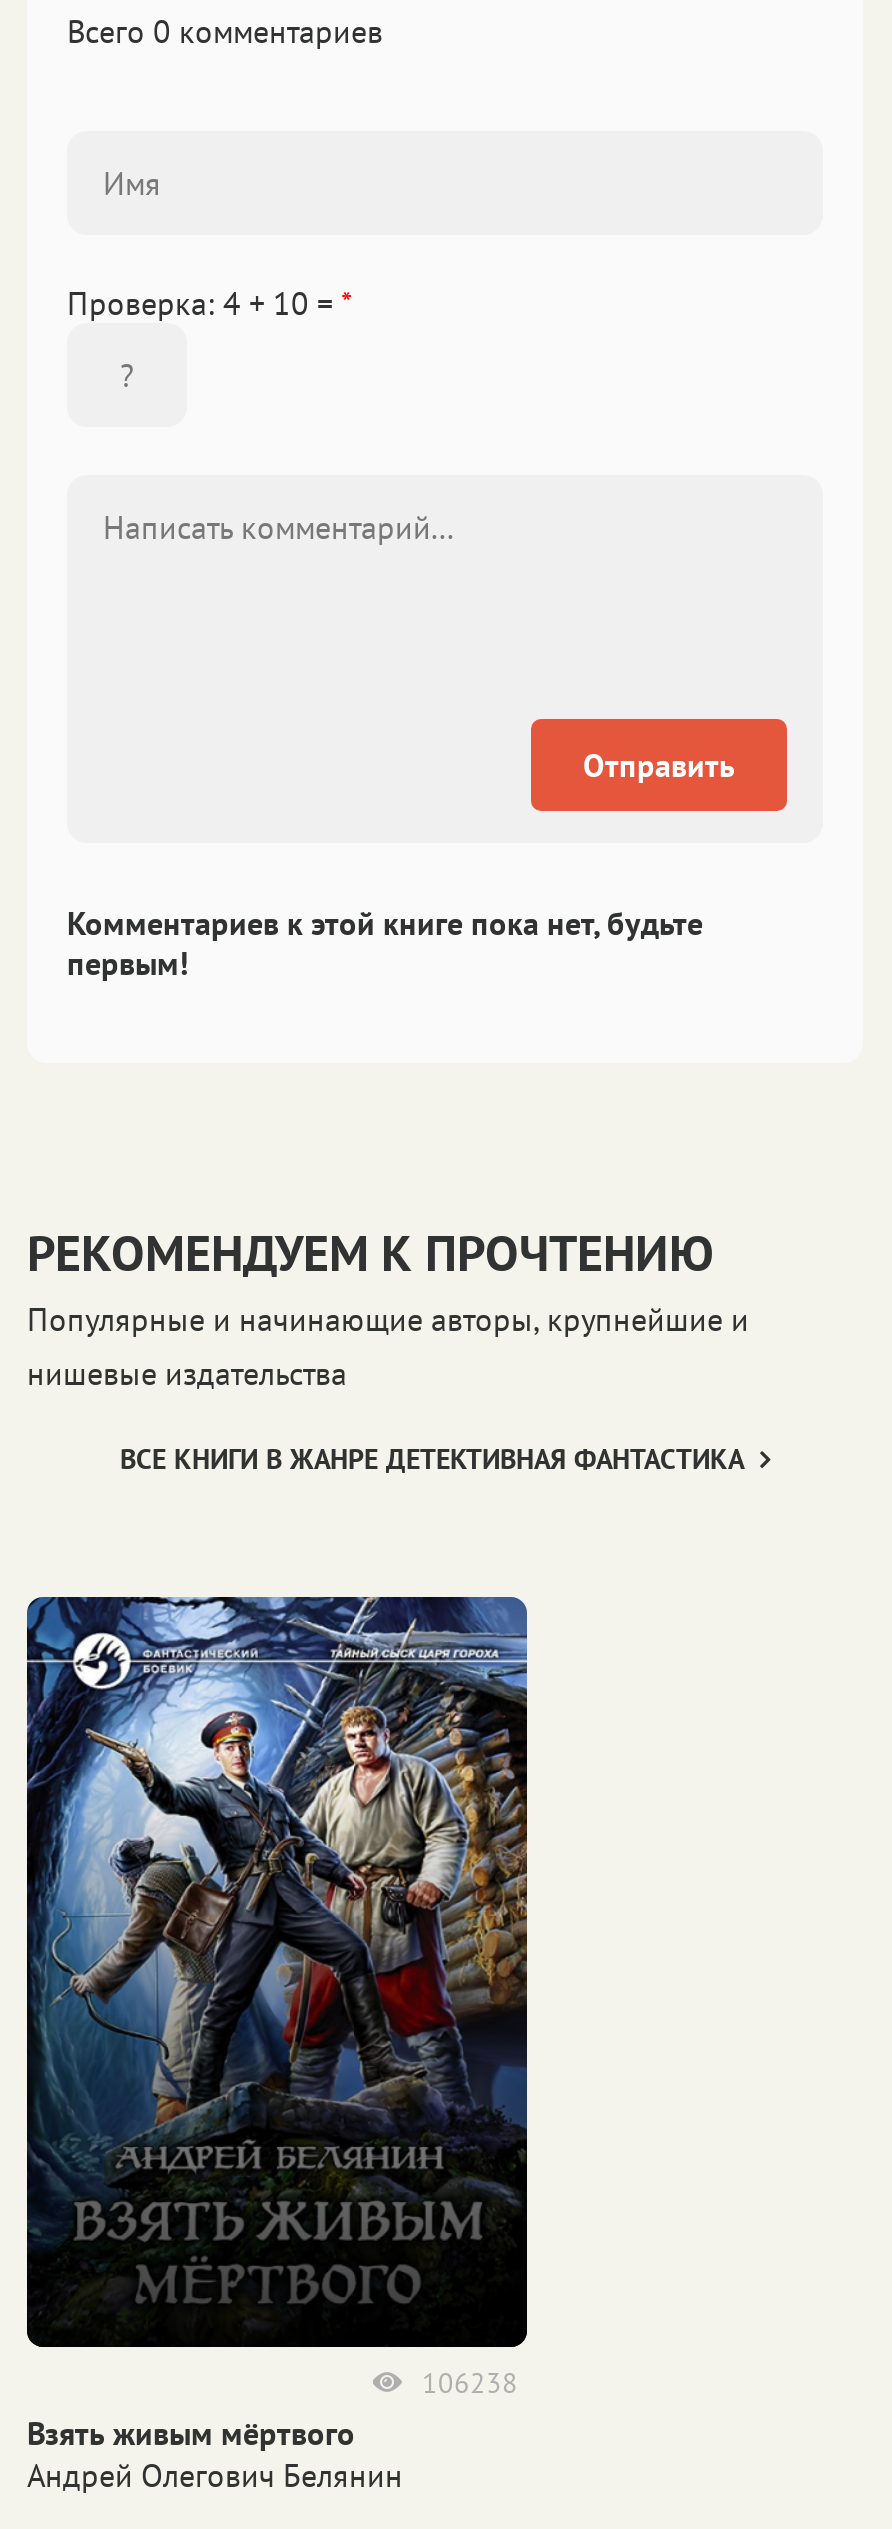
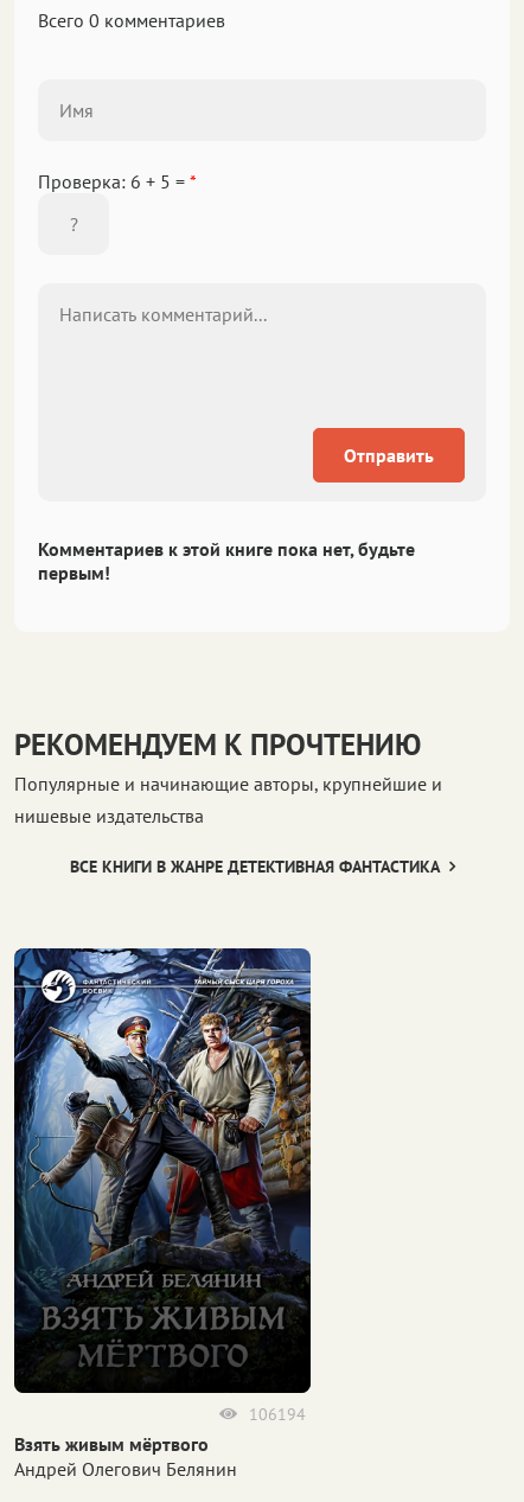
[67,282,353,322] Проверка: 4 + 10 = * -> [38,169,197,193] Проверка: 6 + 5 = *
[422,2364,518,2400] 106238 -> [248,1403,305,1424] 106194

